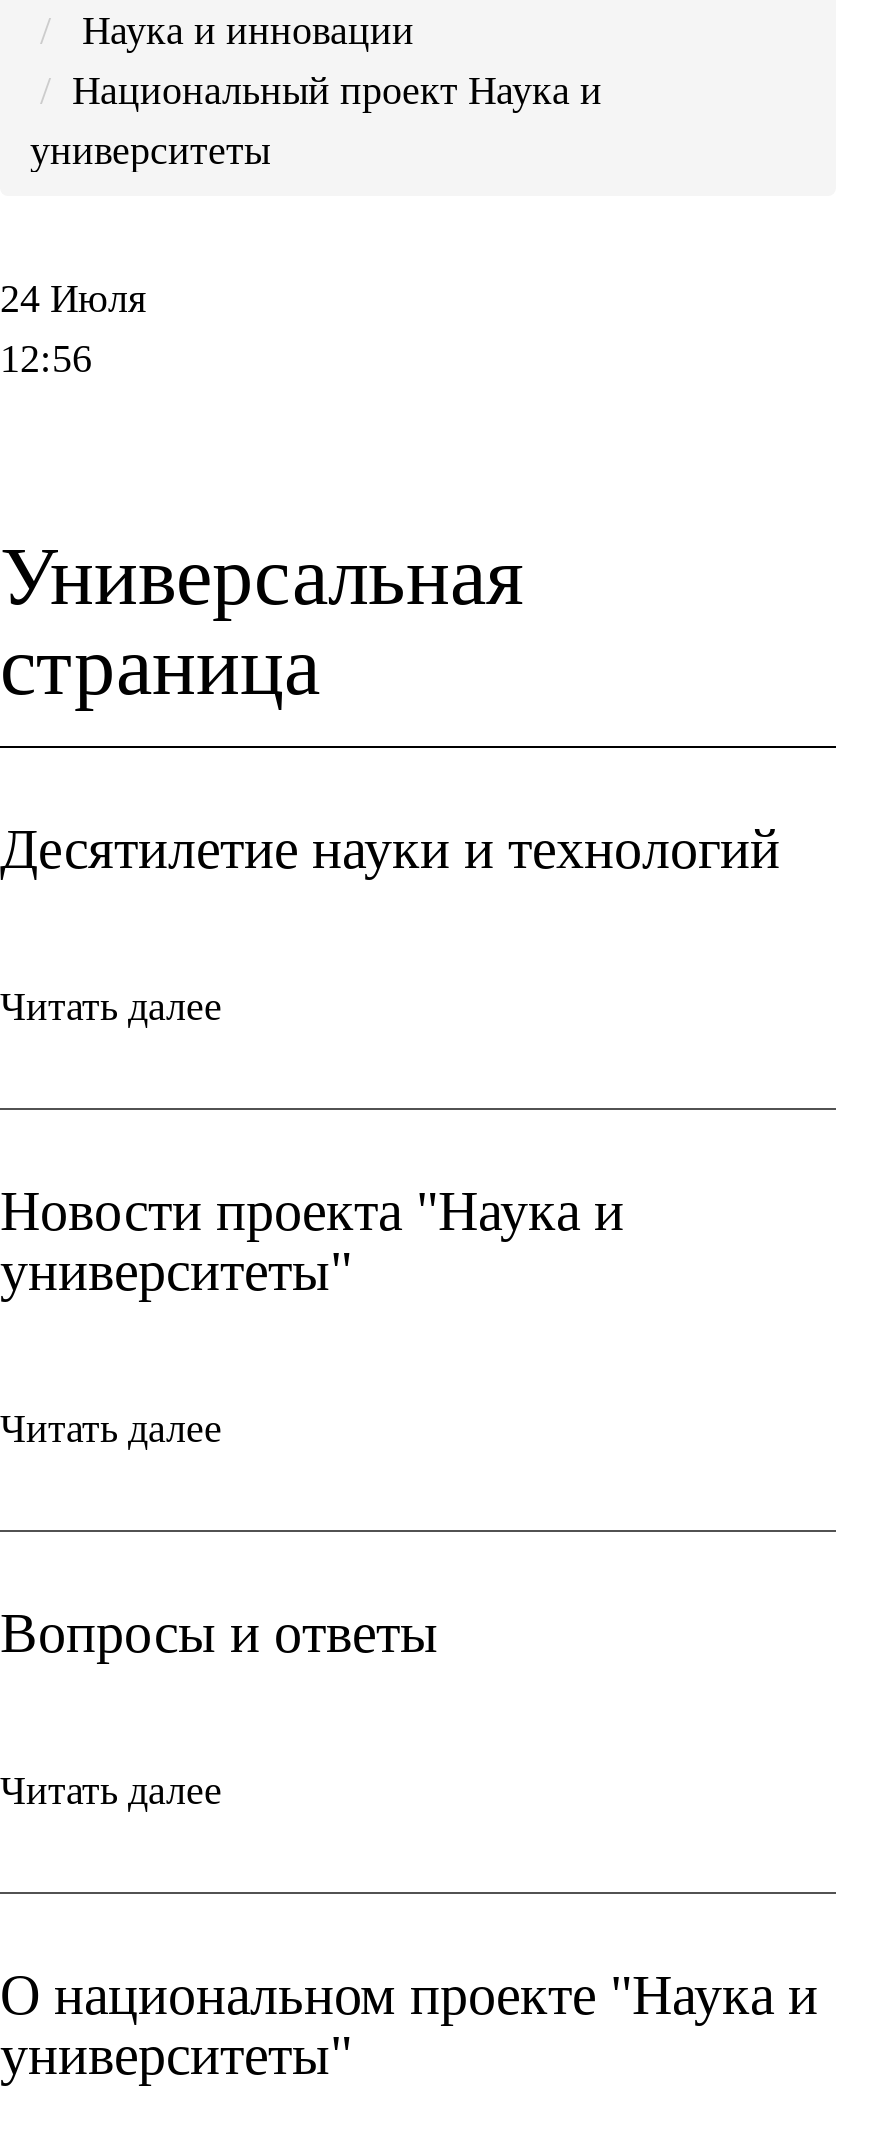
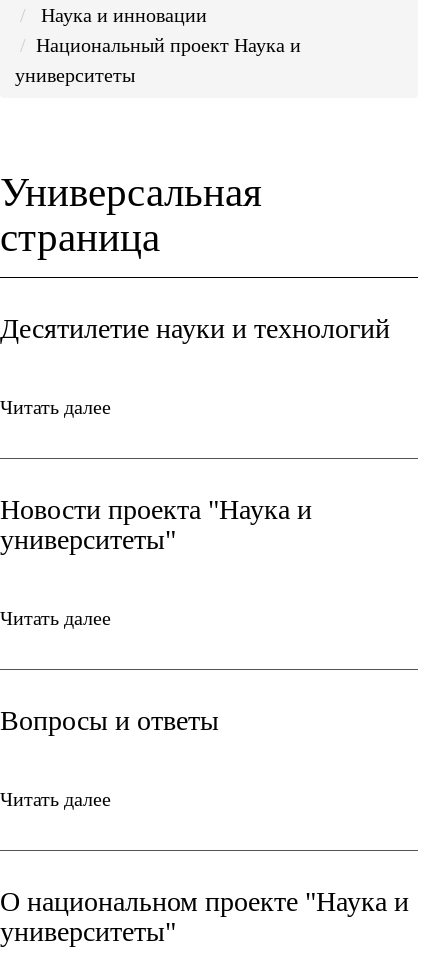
[0,276,146,380] 24 Июля | 12:56 -> none

